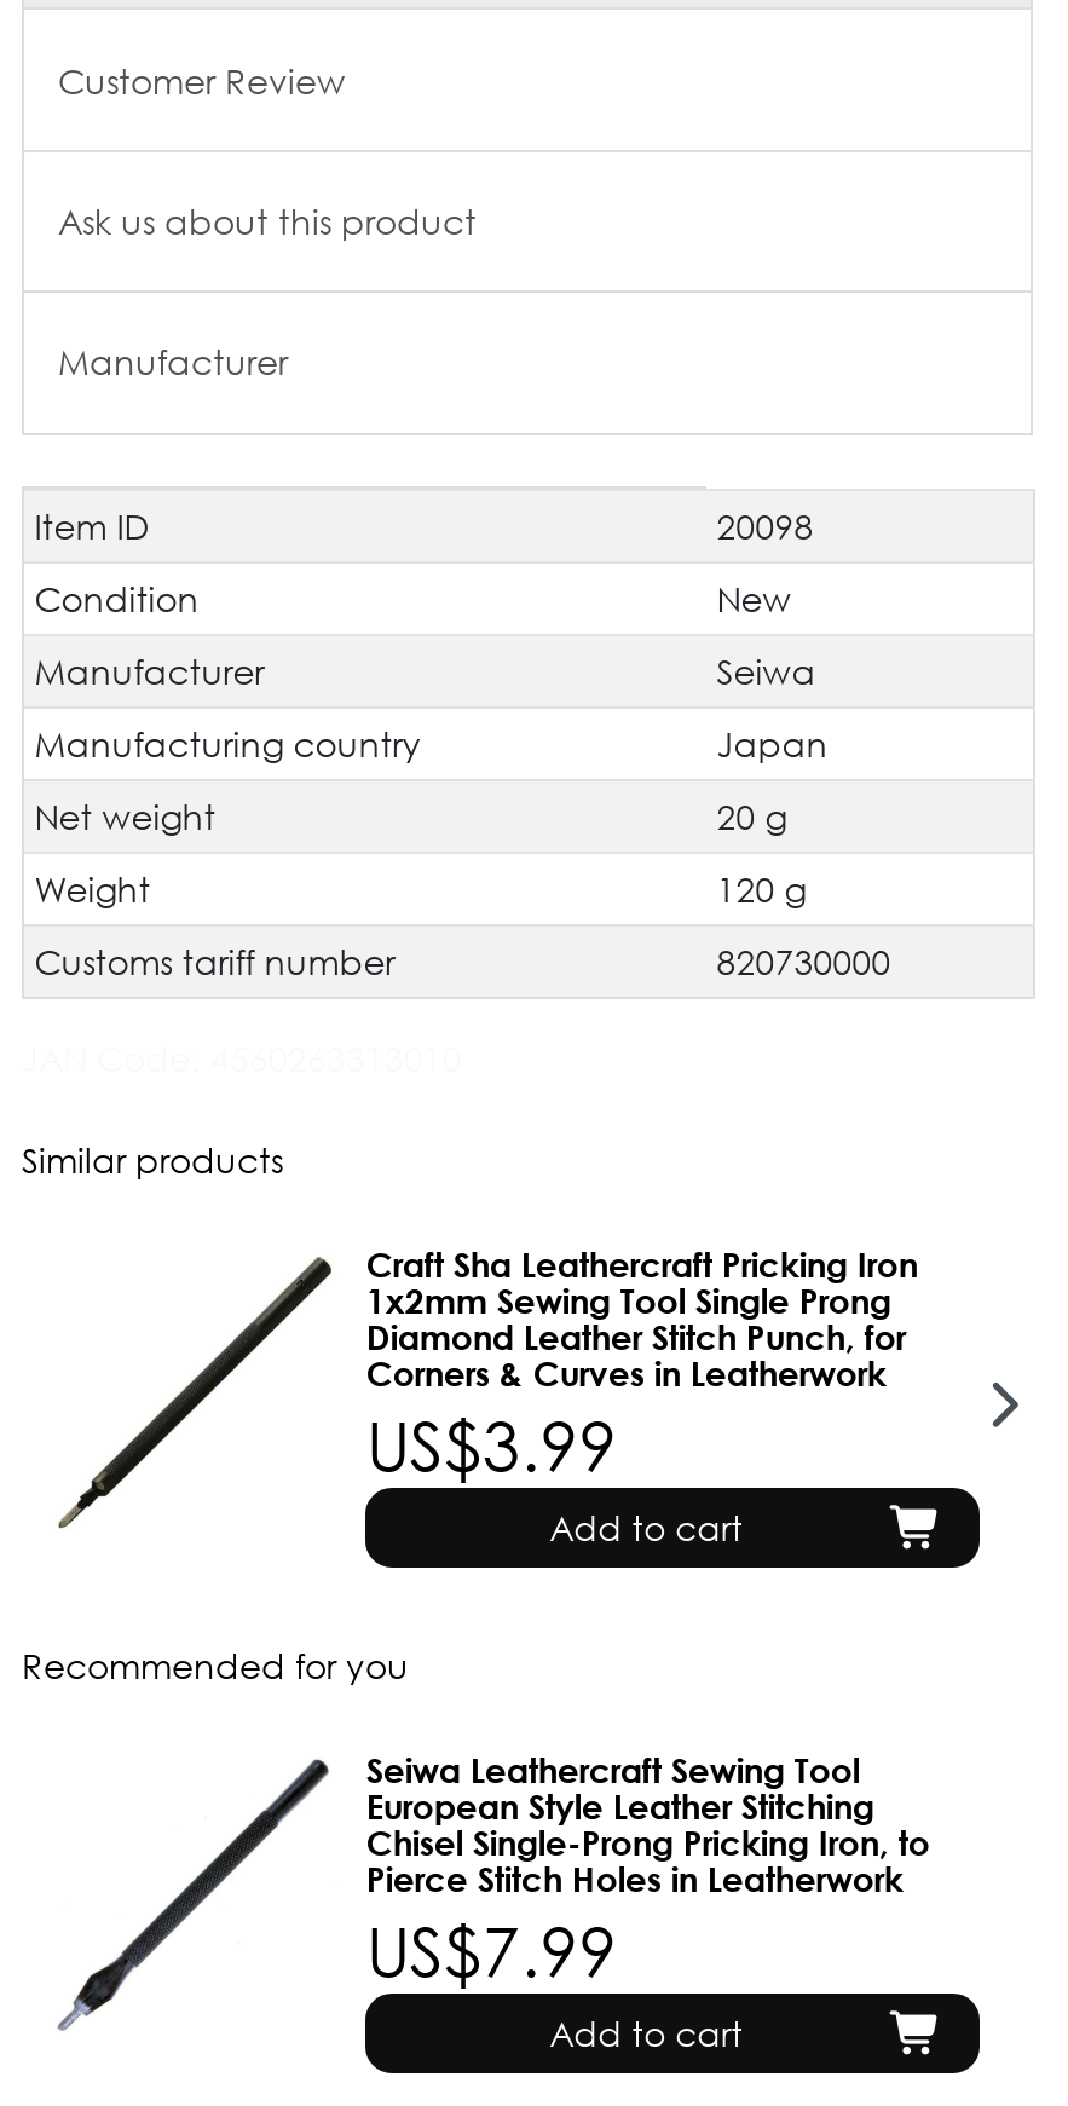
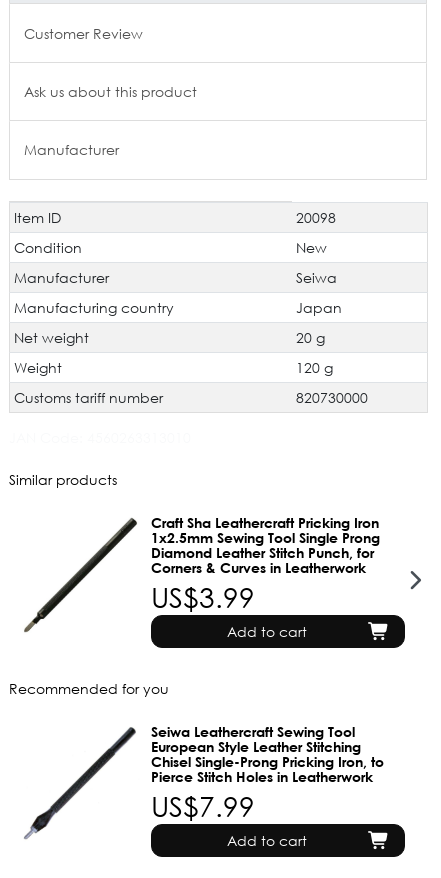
[366,1279,891,1320] 1x2mm Sewing Tool Single Prong -> [151,529,380,546] 1x2.5mm Sewing Tool Single Prong

